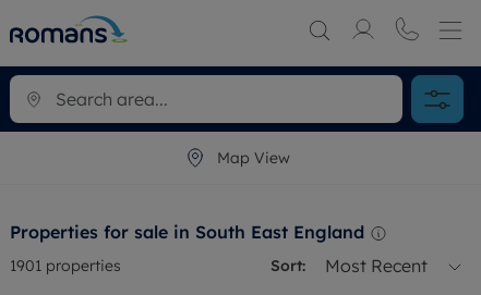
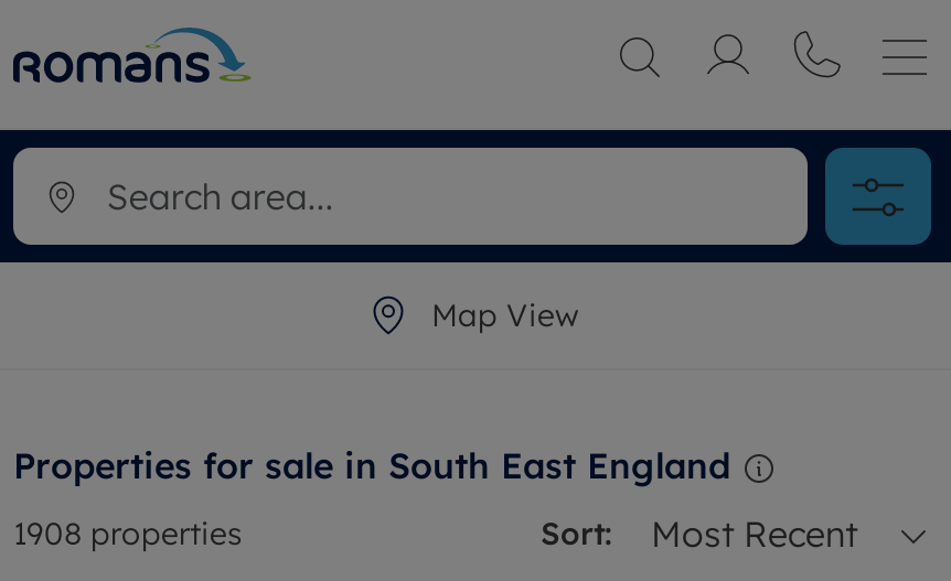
[10,256,121,275] 1901 properties -> [13,514,243,553] 1908 properties

